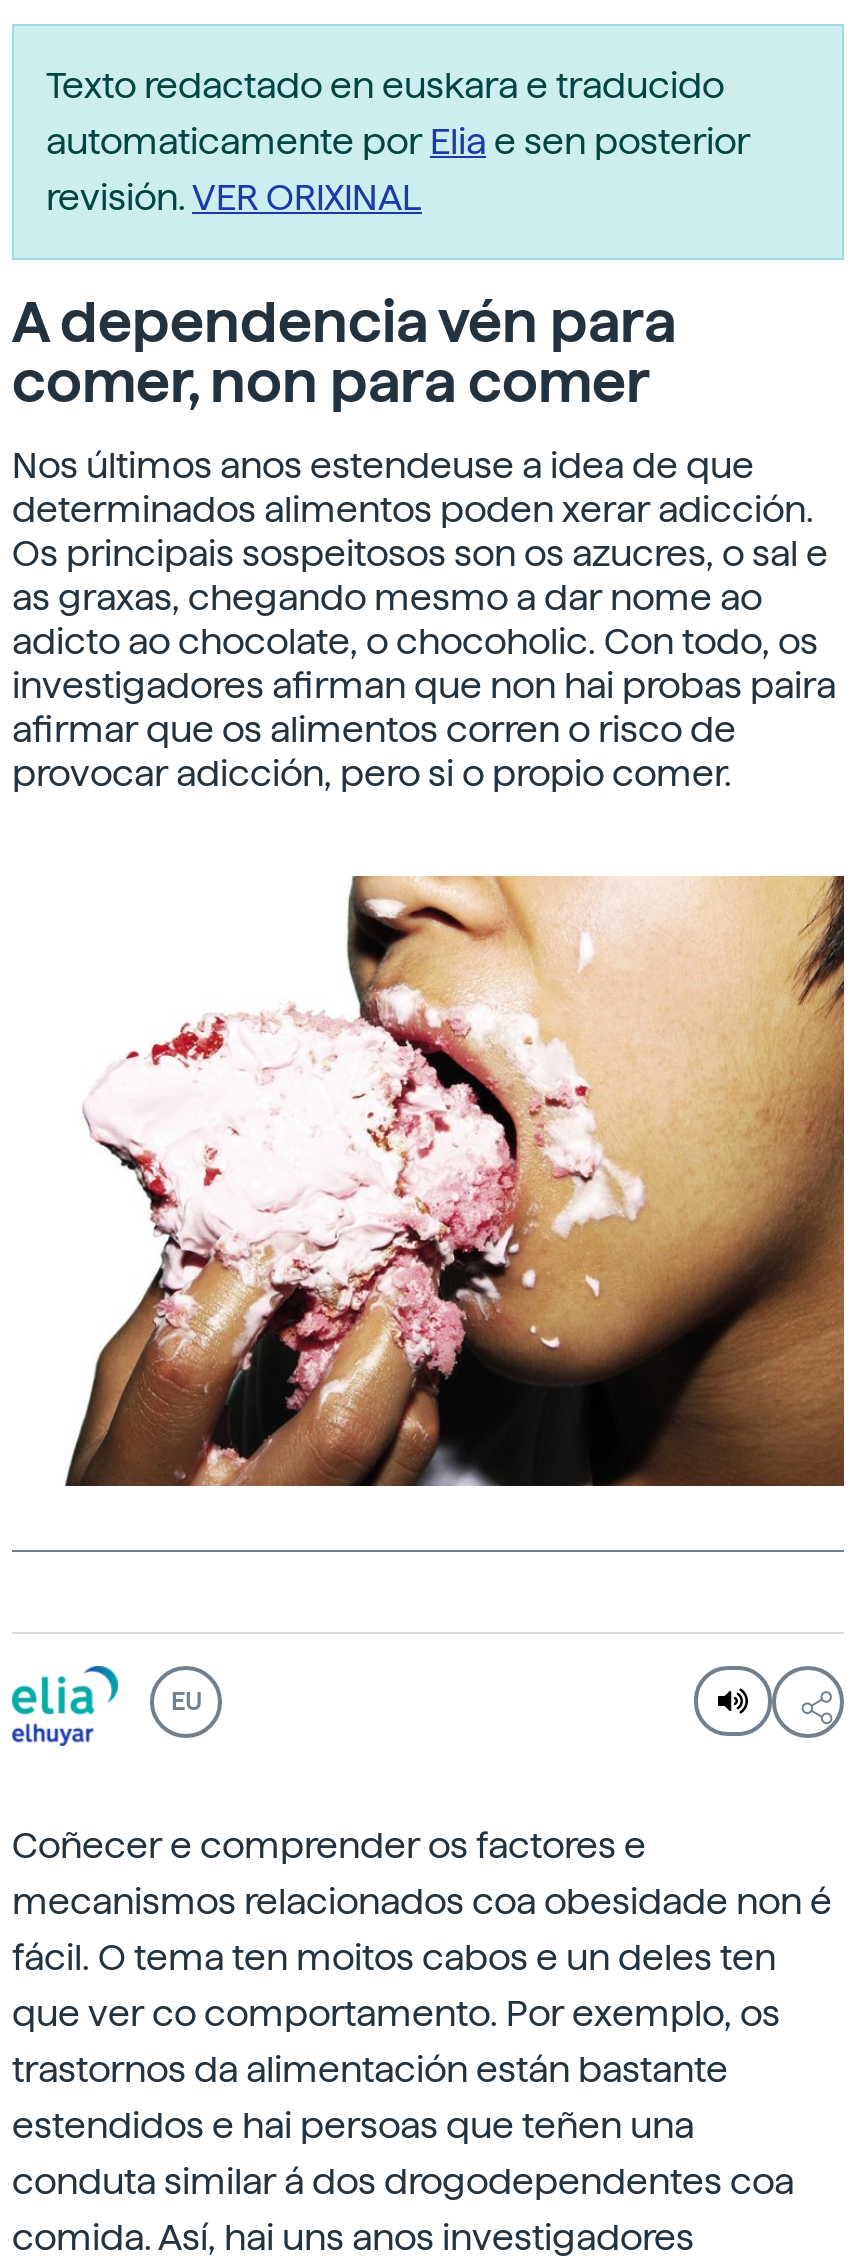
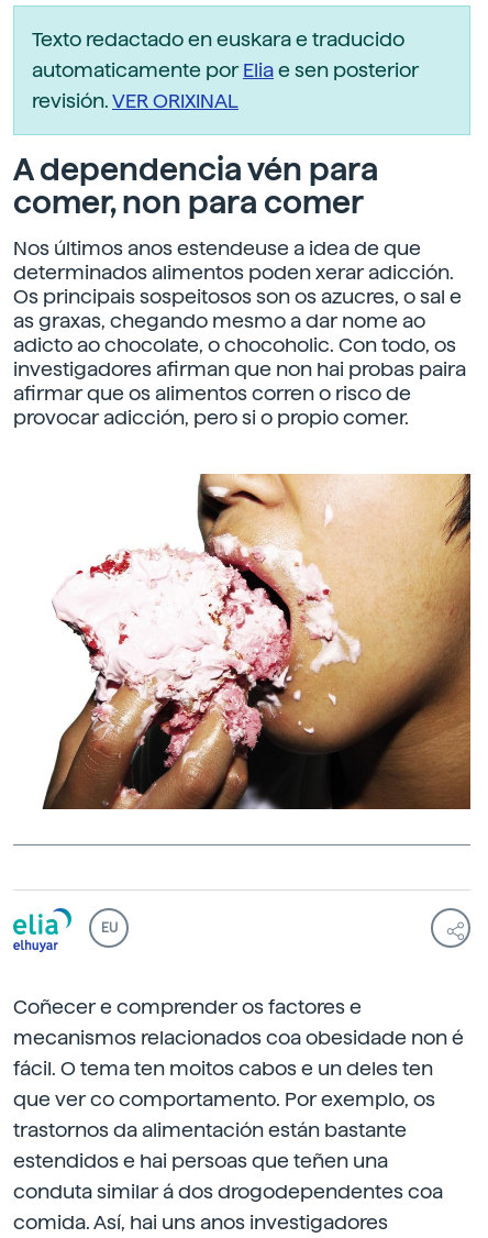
[692,1664,774,1738] [image] -> none

